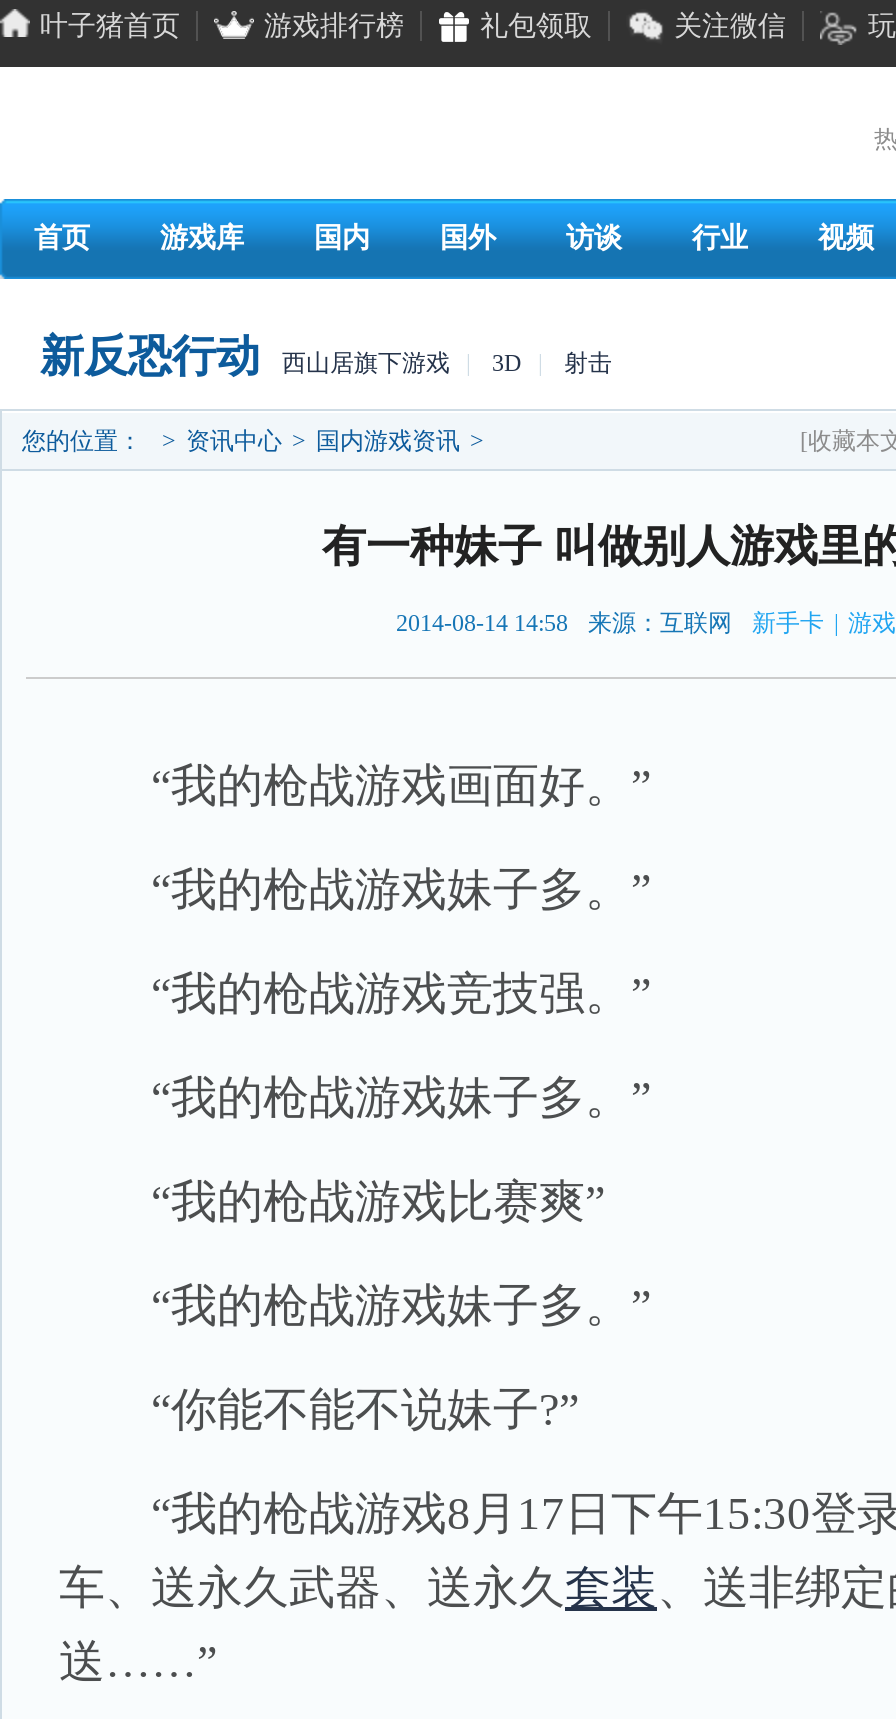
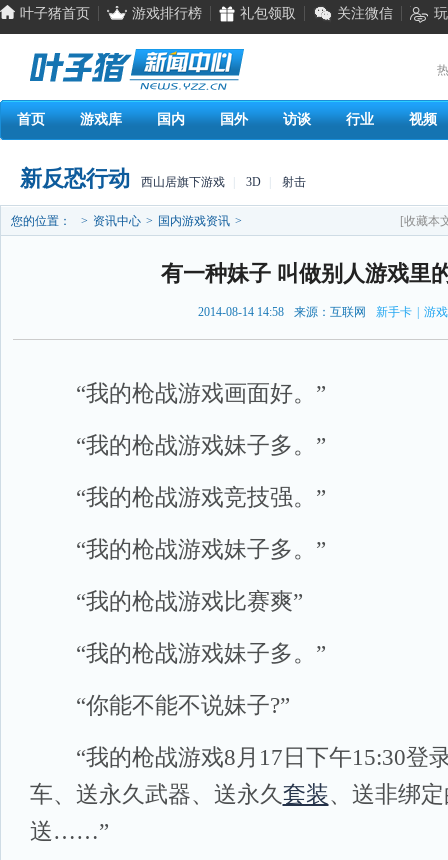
none -> [29,48,245,91] [image]

